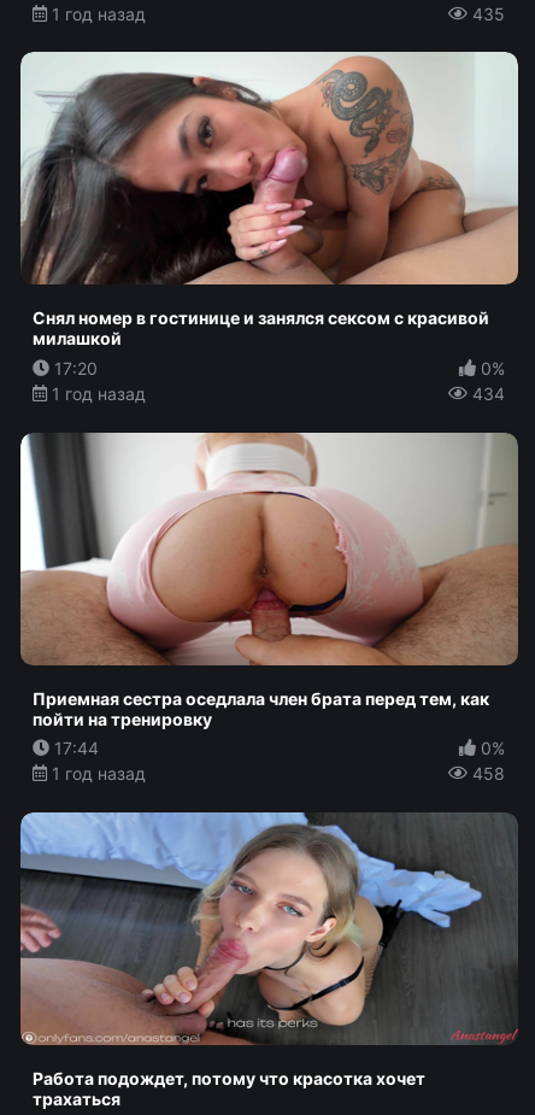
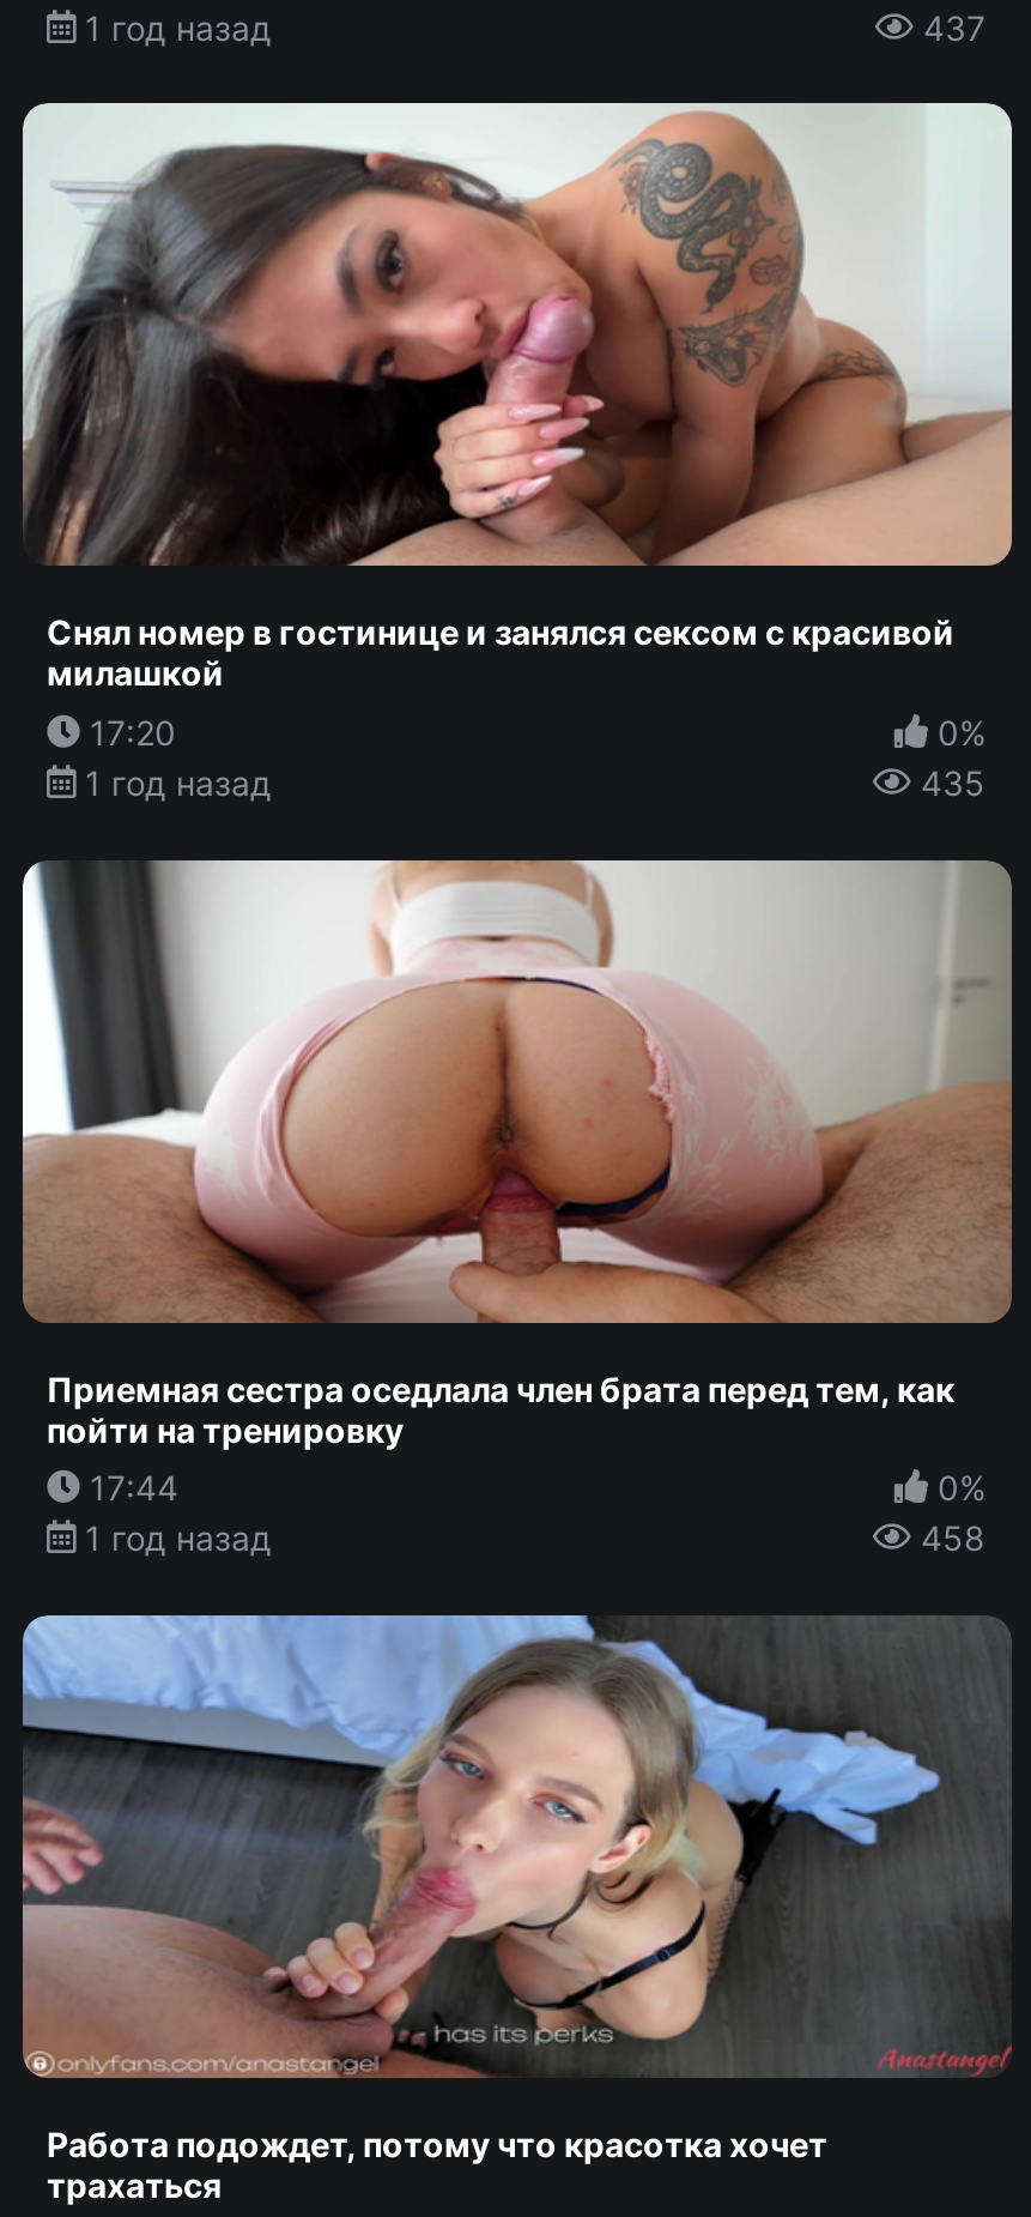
[468,3,505,24] 435 -> [914,6,985,47] 437
[468,383,505,404] 434 -> [911,762,985,803] 435

